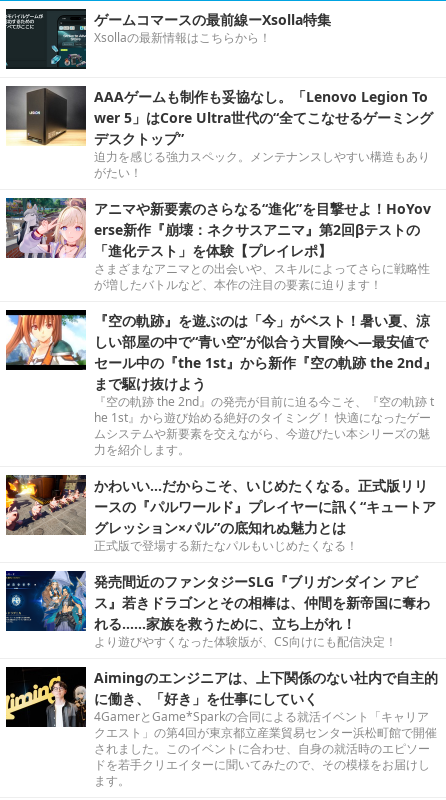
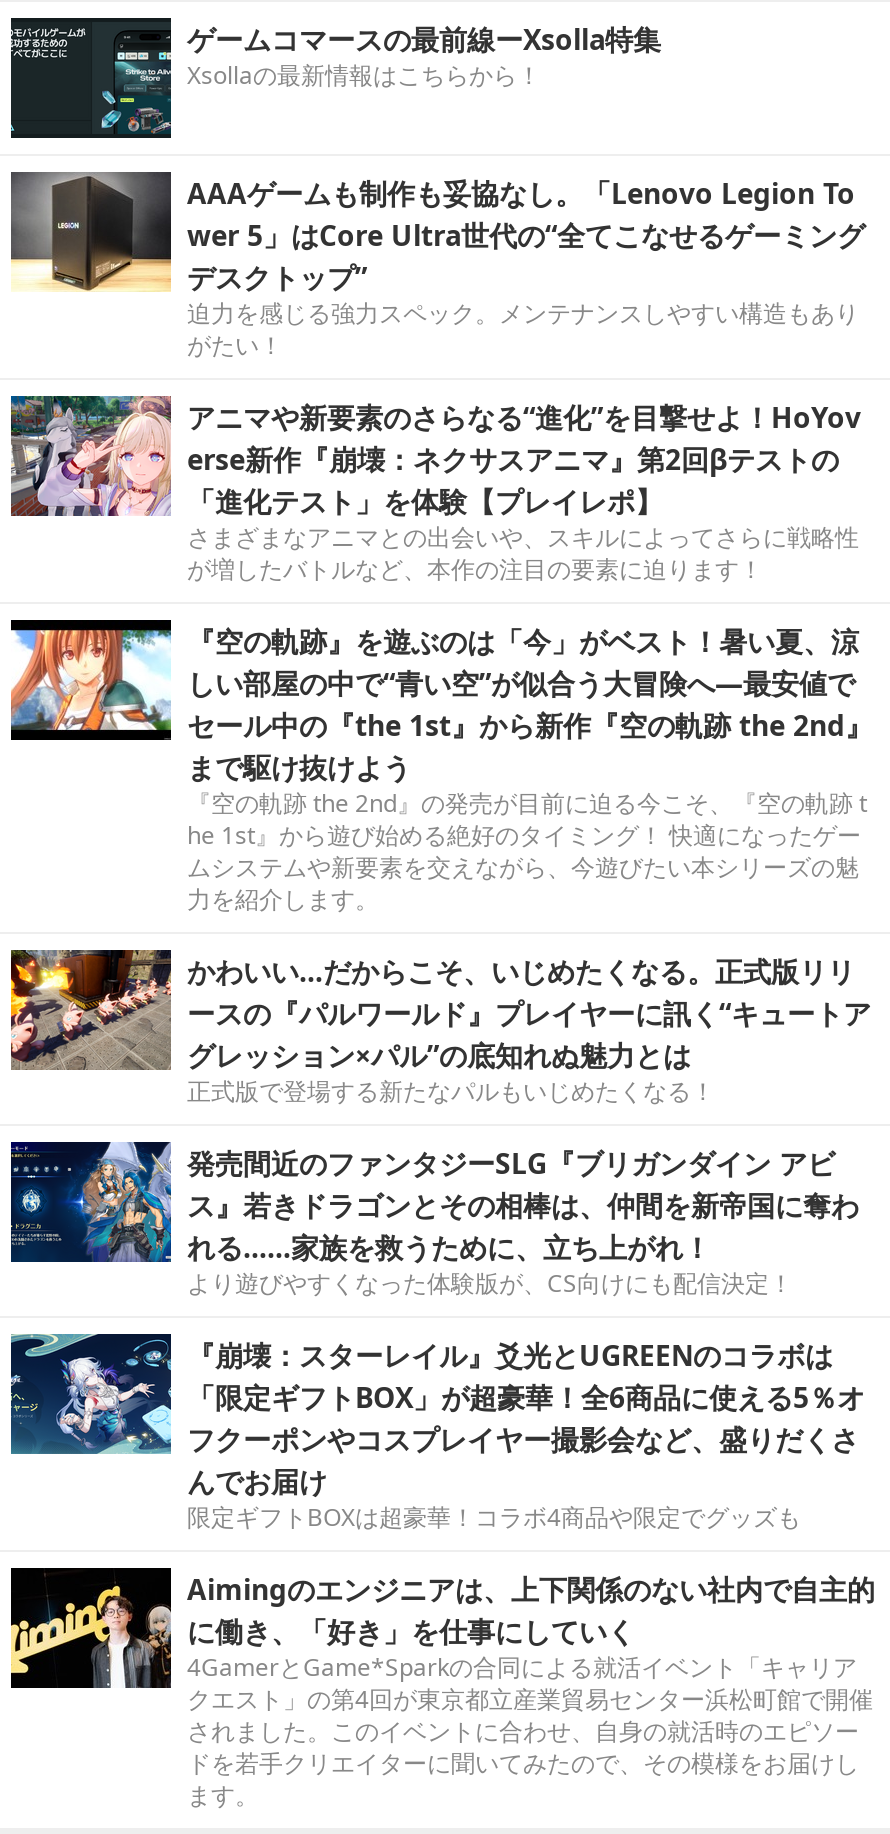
none -> [9,1332,865,1535] [image] | 『崩壊：スターレイル』爻光とUGREENのコラボは | 「限定ギフトBOX」が超豪華！全6商品に使える5％オ | フクーポンやコスプレイヤー撮影会など、盛りだくさ | んでお届け | 限定ギフトBOXは超豪華！コラボ4商品や限定でグッズも

